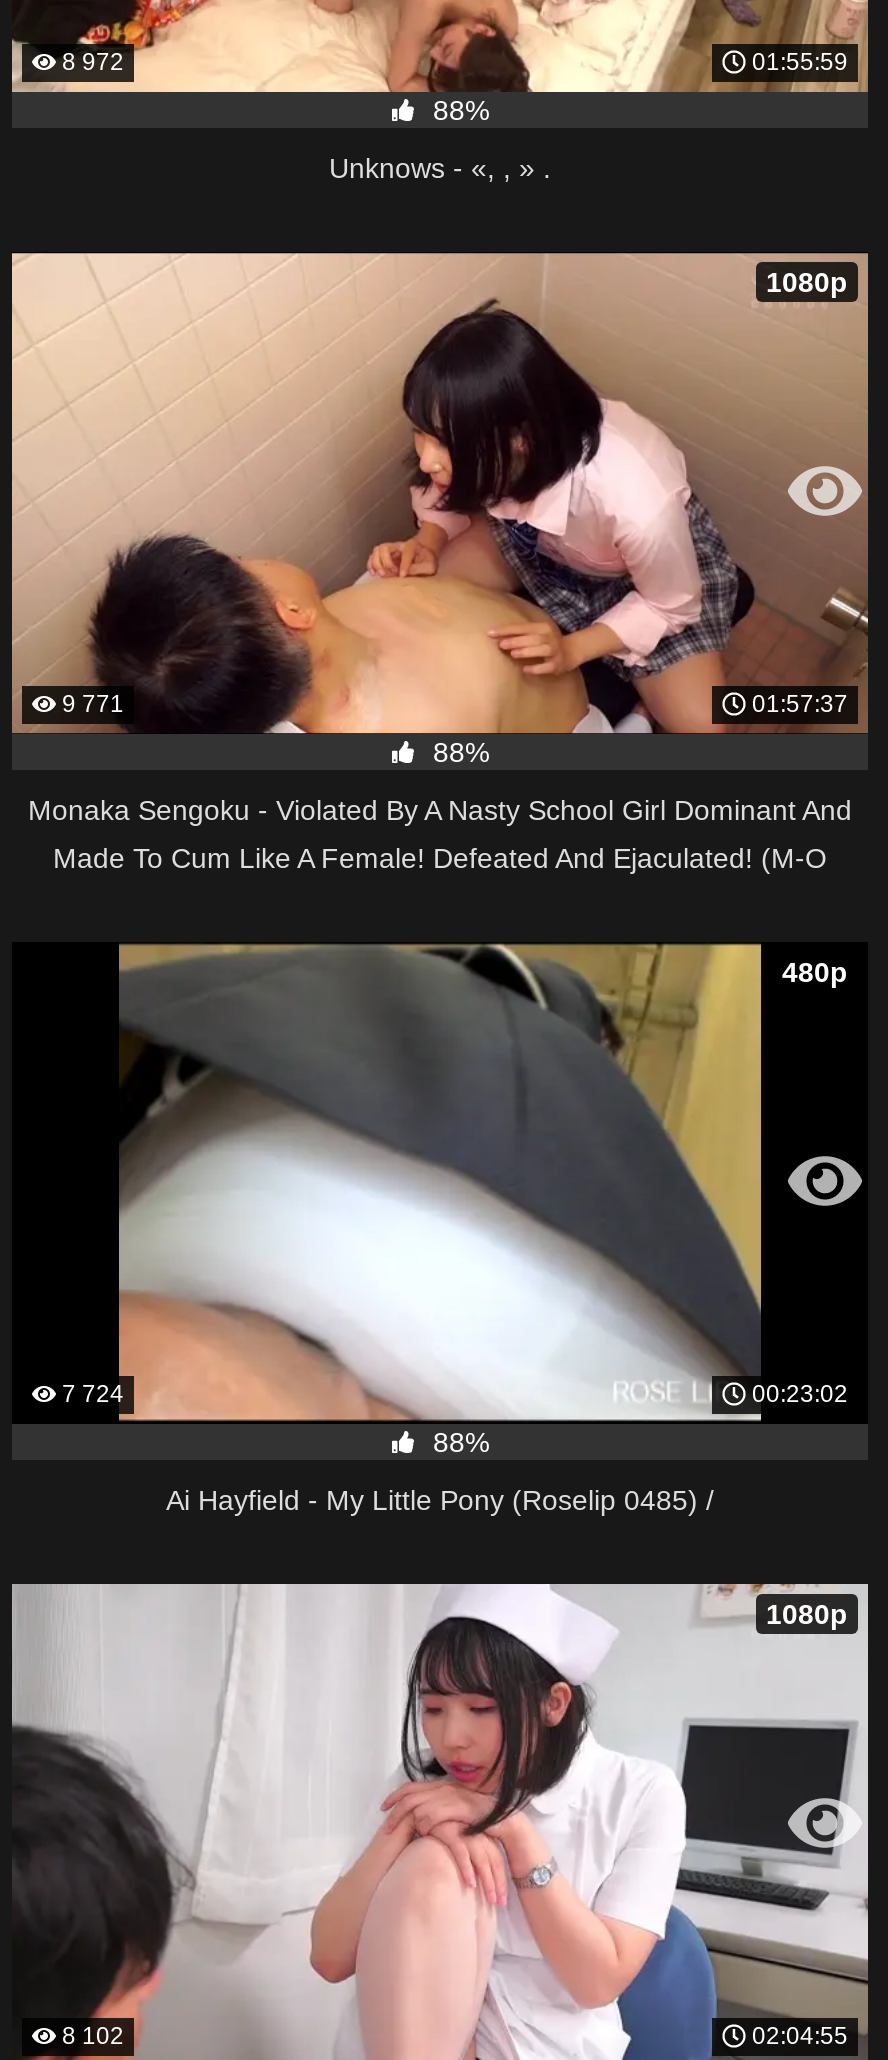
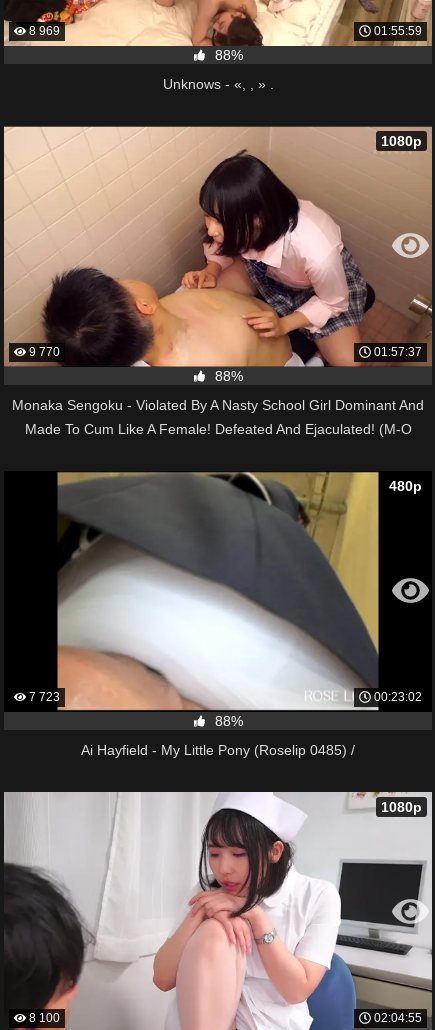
[56,49,124,77] 8 972 -> [26,24,60,38] 8 969
[56,690,124,718] 9 771 -> [26,345,60,359] 9 770
[56,1380,124,1408] 7 724 -> [26,690,60,704] 7 723
[56,2021,124,2049] 8 102 -> [26,1011,60,1025] 8 100

